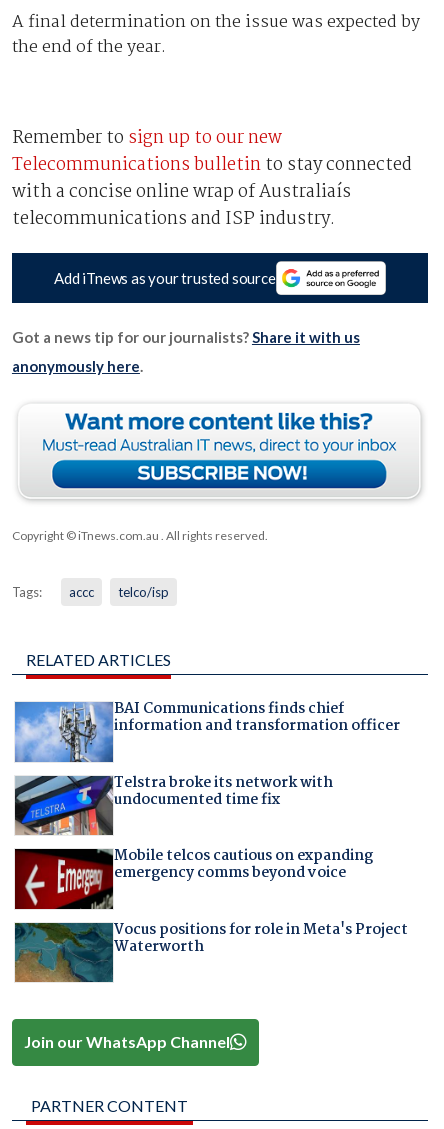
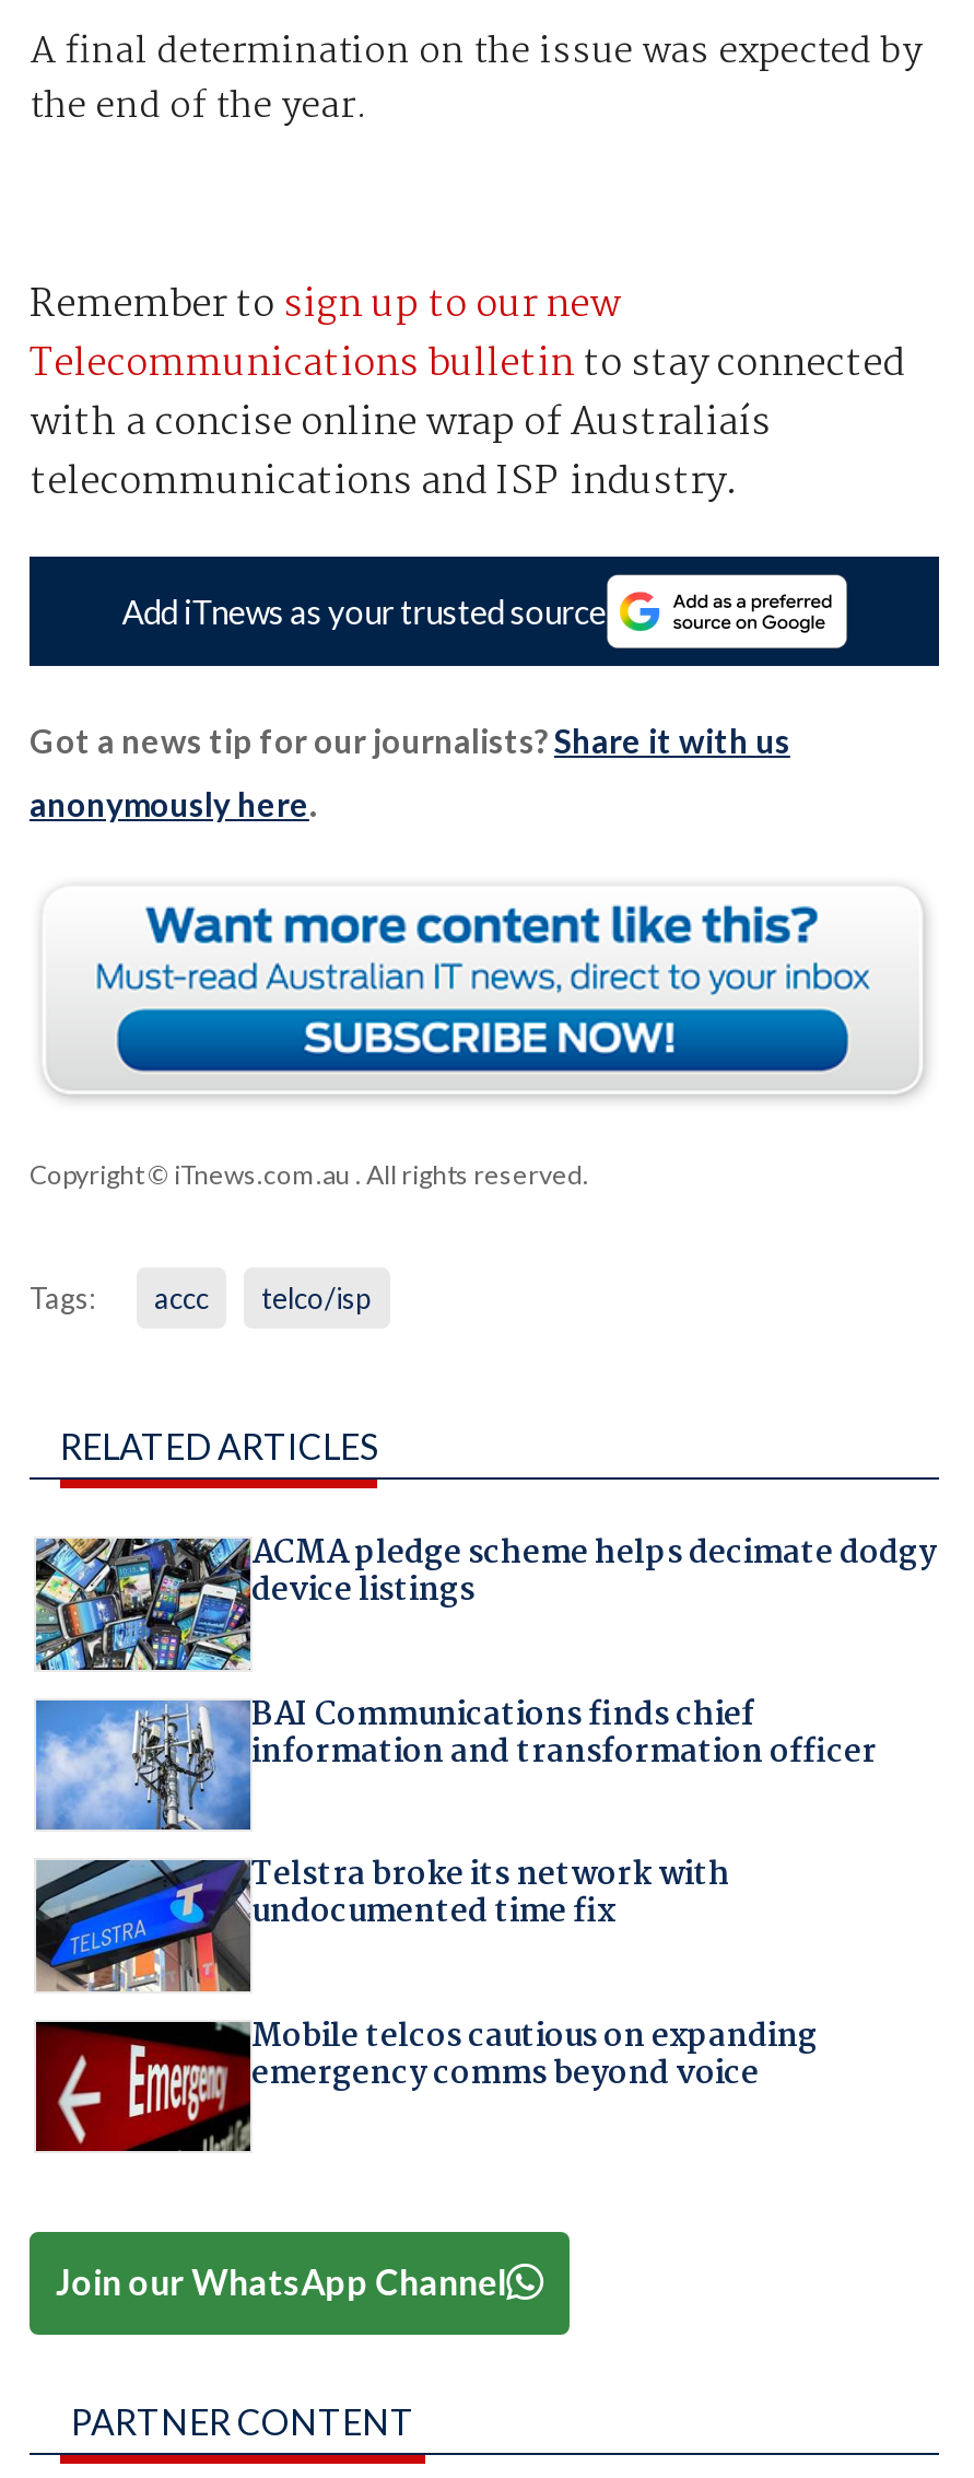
none -> [34,1529,936,1672] [image] | ACMA pledge scheme helps decimate dodgy | device listings
moved [14,697,399,885] -> [34,1689,877,2100]: [image] | BAI Communications finds chief | information and transformation officer | Telstra broke its network with | undocumented time fix | Mobile telcos cautious on expanding | emergency comms beyond voice
[14,918,407,983] [image] | Vocus positions for role in Meta's Project | Waterworth -> none

